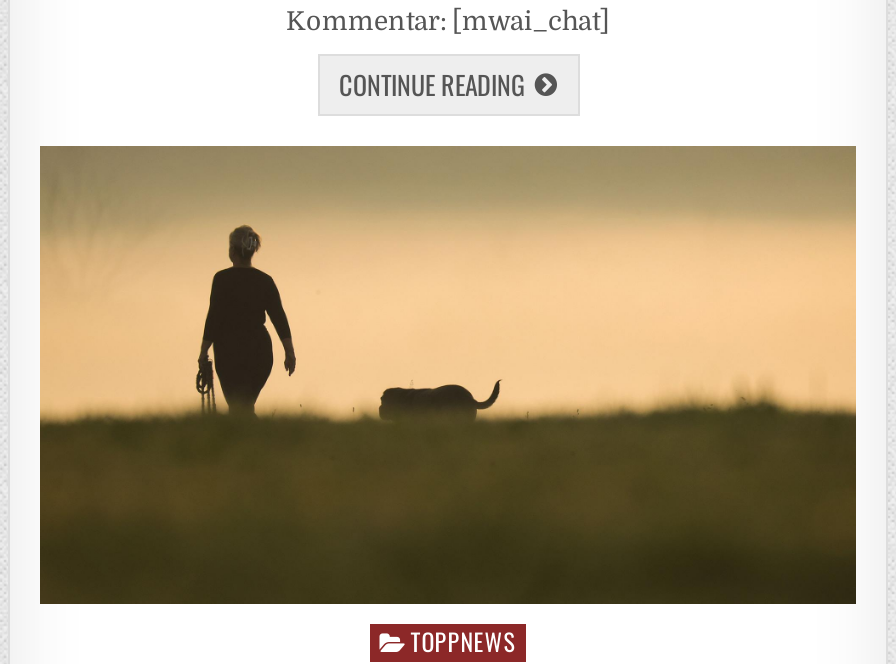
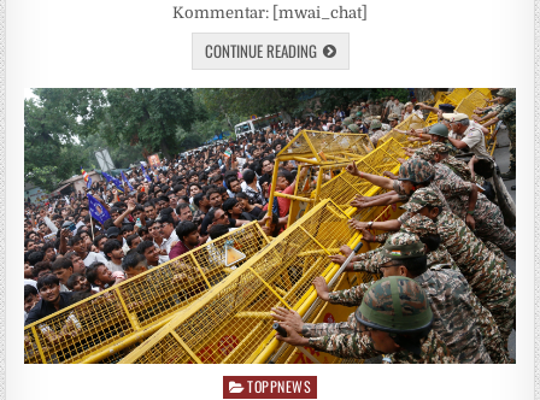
[38,144,858,606] [image] -> [23,87,517,365] [image]

